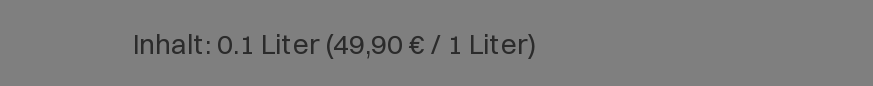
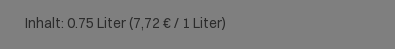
[133,26,535,62] Inhalt: 0.1 Liter (49,90 € / 1 Liter) -> [25,14,226,32] Inhalt: 0.75 Liter (7,72 € / 1 Liter)

